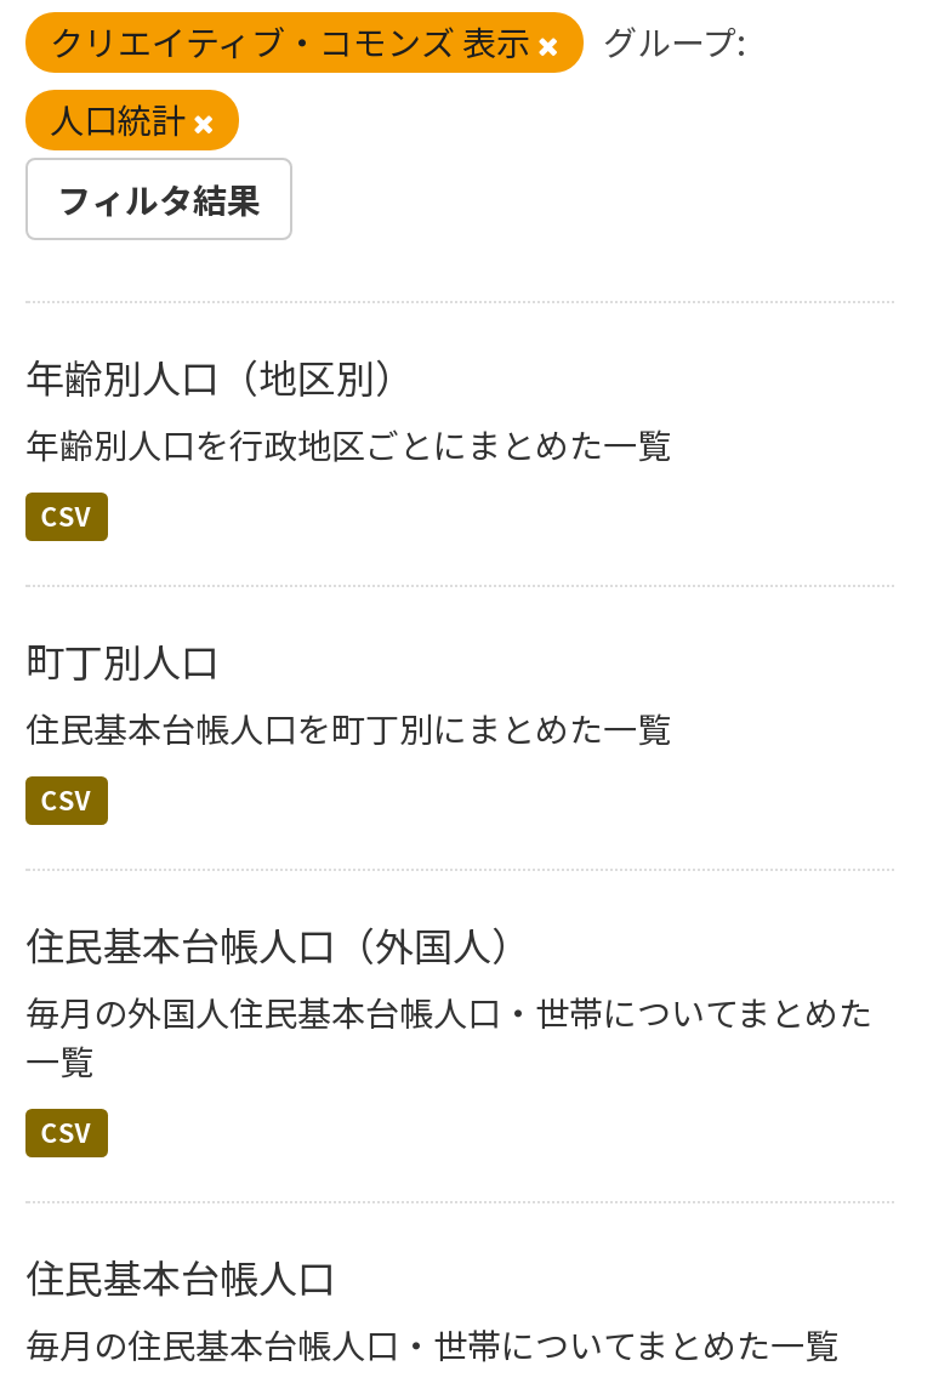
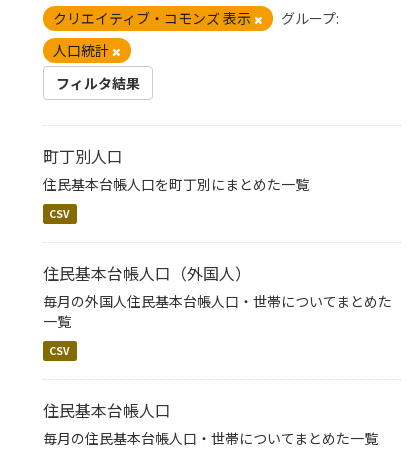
[25,347,671,534] 年齢別人口（地区別） | 年齢別人口を行政地区ごとにまとめた一覧 | CSV -> none

